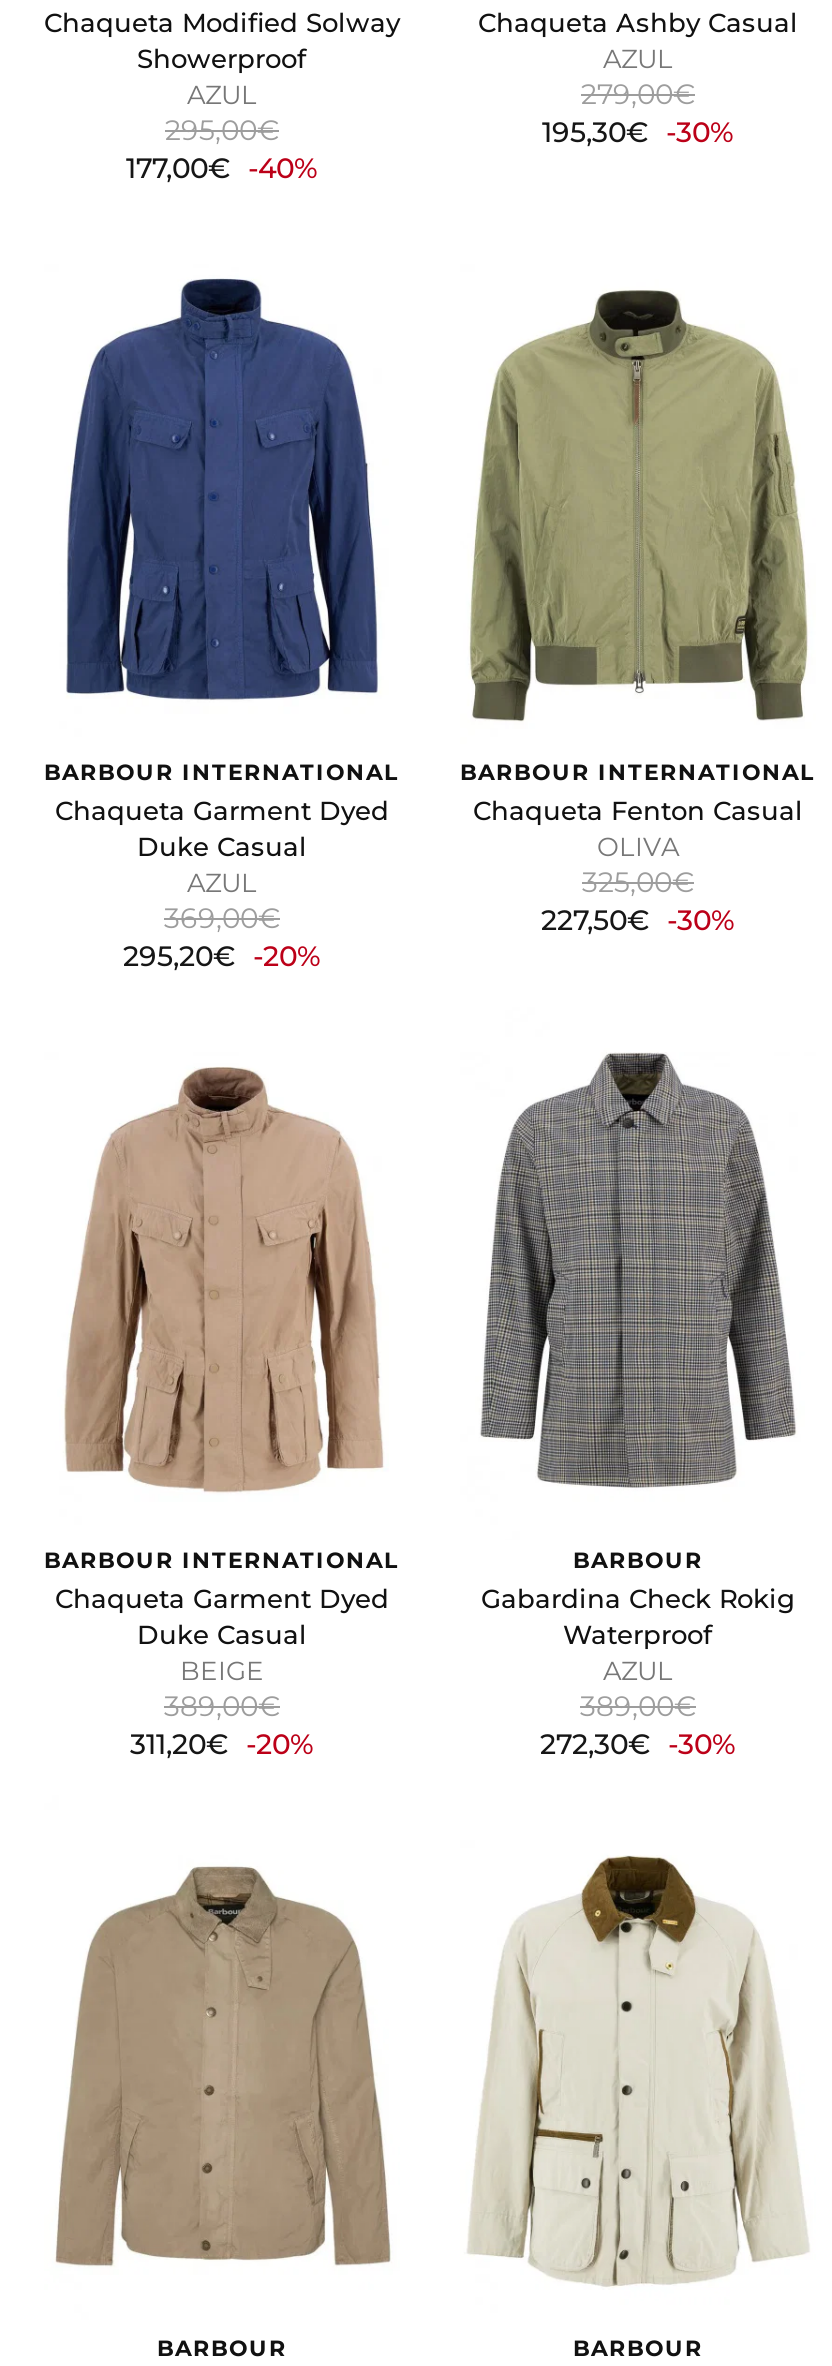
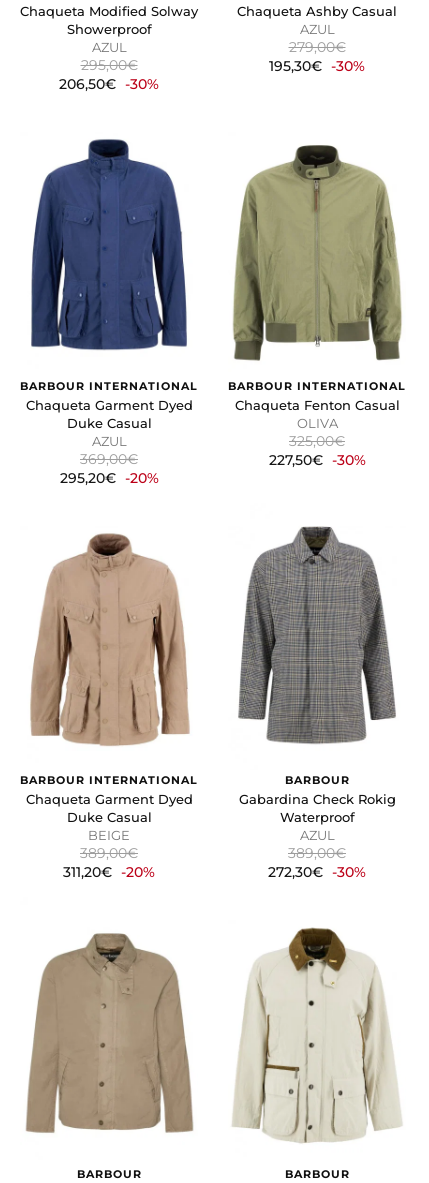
[126,150,318,186] 177,00€ -40% -> [59,75,159,93] 206,50€ -30%

